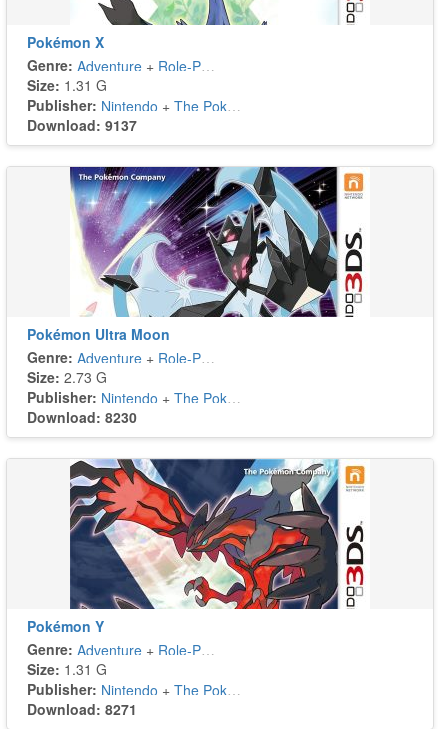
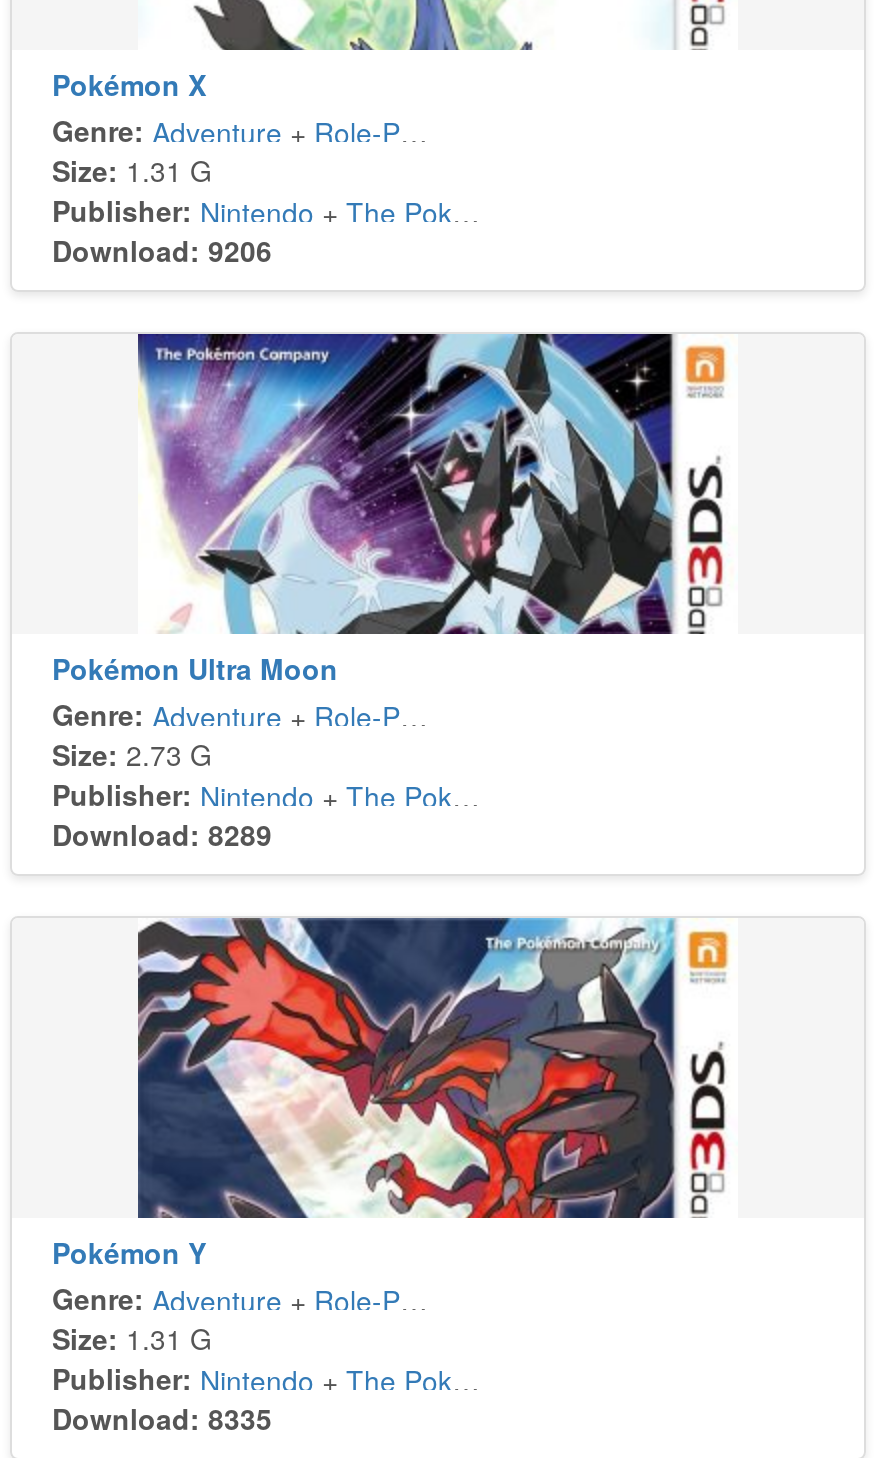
[27,115,137,135] Download: 9137 -> [52,231,272,271] Download: 9206
[27,407,137,427] Download: 8230 -> [52,815,272,855] Download: 8289
[27,699,137,719] Download: 8271 -> [52,1399,272,1439] Download: 8335

